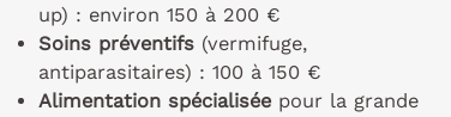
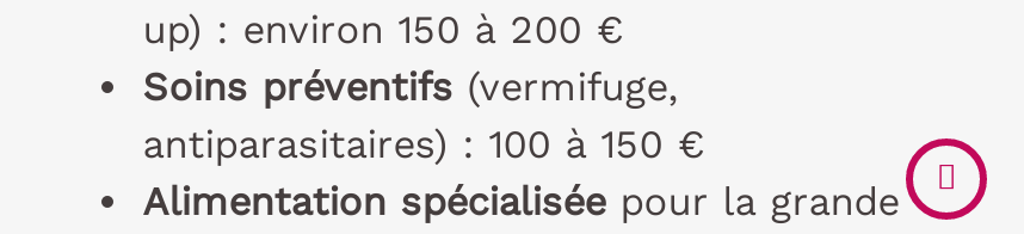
none -> [903,136,989,222] [image]

